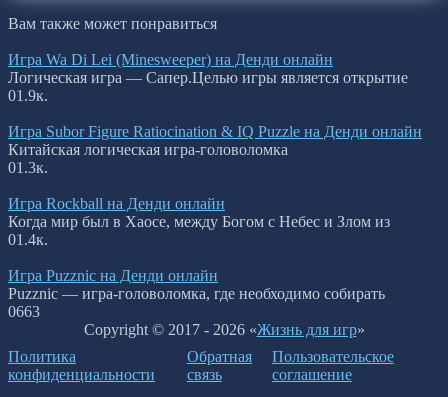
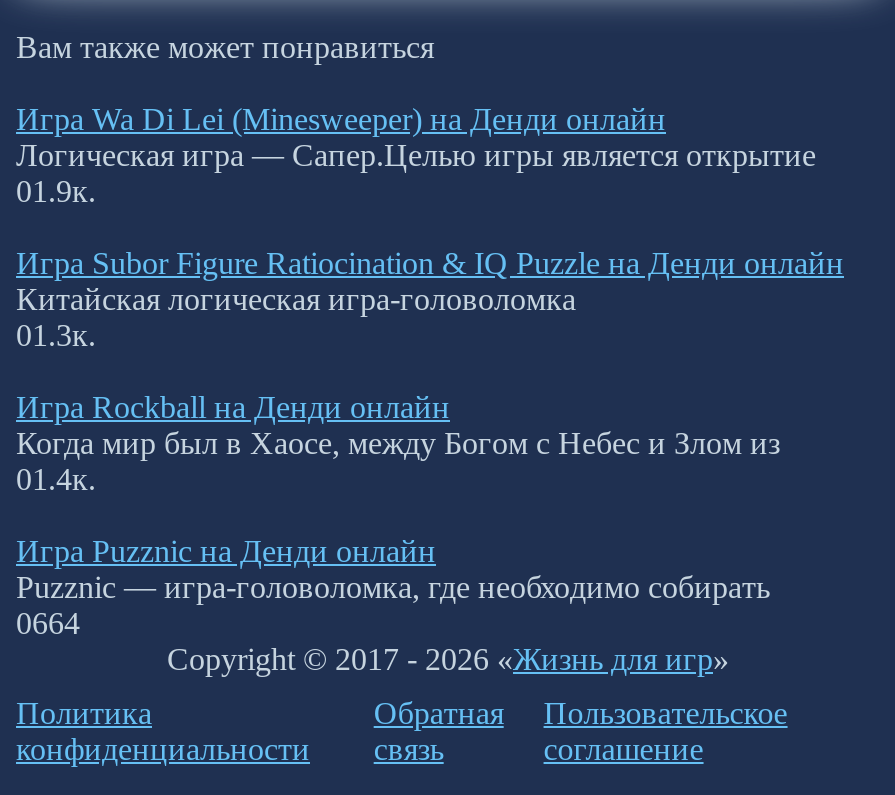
[8,303,40,320] 0663 -> [16,607,80,641] 0664

